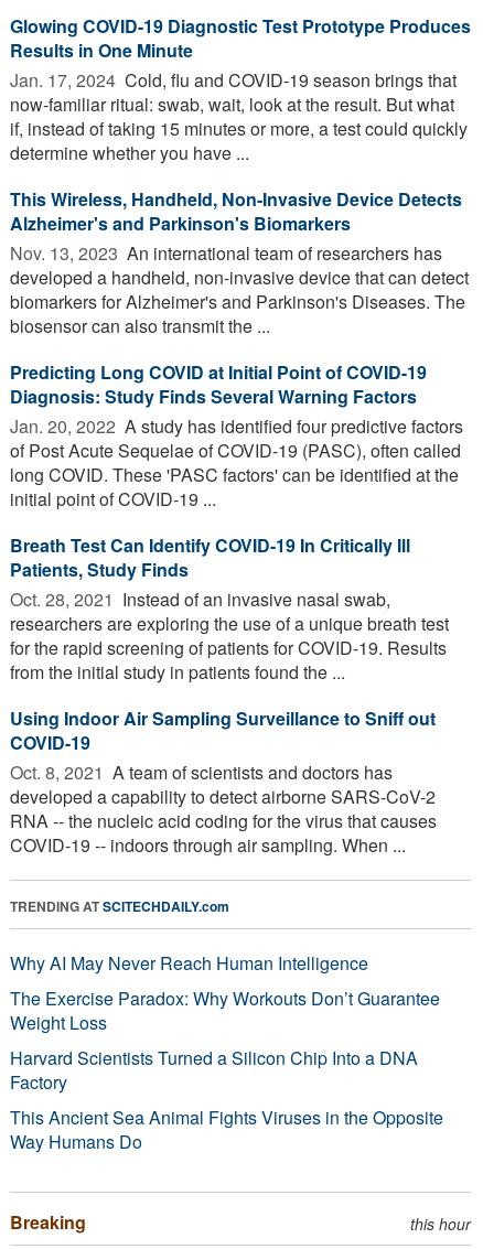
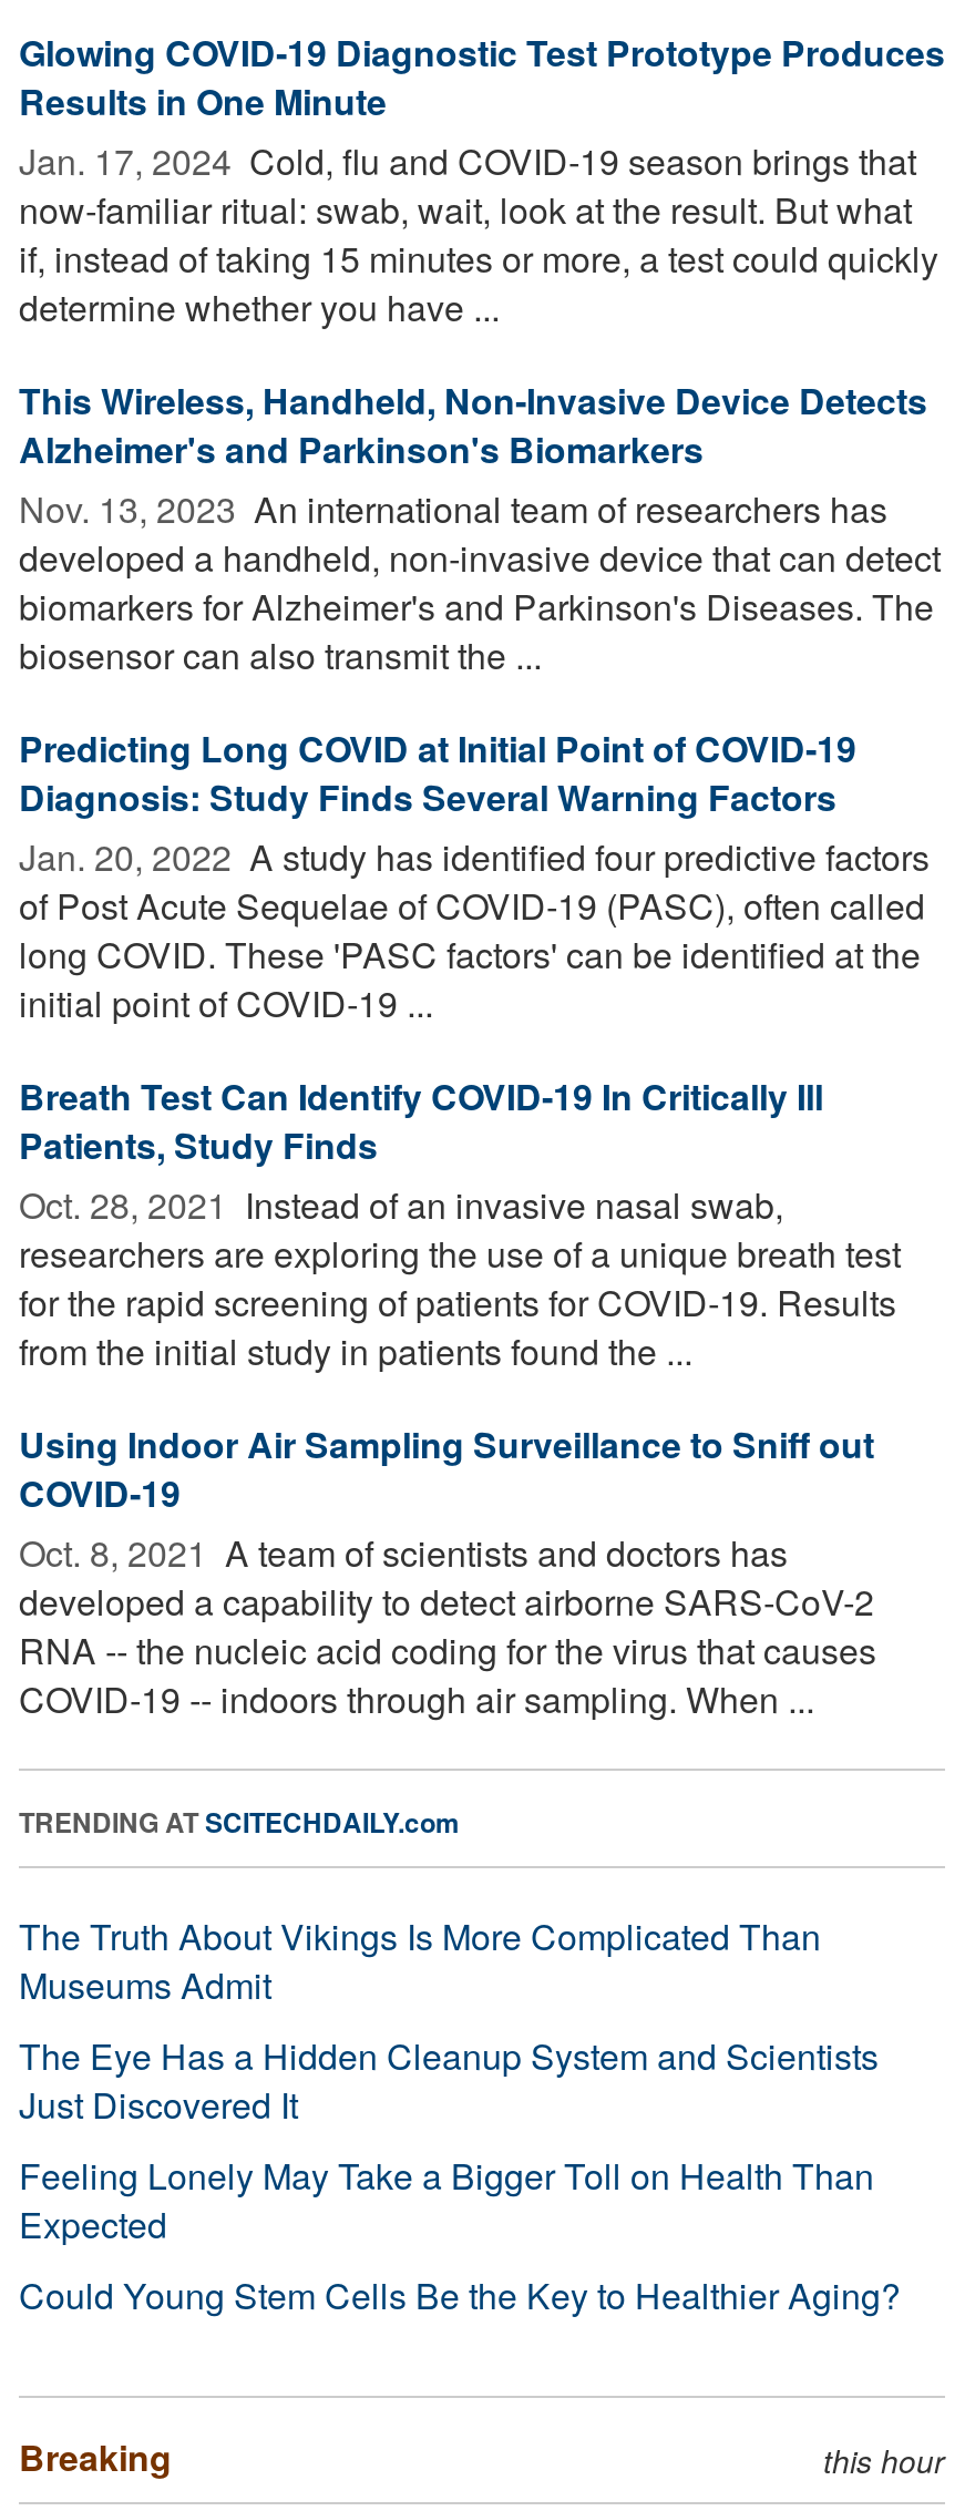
[10,950,443,1154] Why AI May Never Reach Human Intelligence | The Exercise Paradox: Why Workouts Don’t Guarantee | Weight Loss | Harvard Scientists Turned a Silicon Chip Into a DNA | Factory | This Ancient Sea Animal Fights Viruses in the Opposite | Way Humans Do -> [19,1910,901,2320] The Truth About Vikings Is More Complicated Than | Museums Admit | The Eye Has a Hidden Cleanup System and Scientists | Just Discovered It | Feeling Lonely May Take a Bigger Toll on Health Than | Expected | Could Young Stem Cells Be the Key to Healthier Aging?

